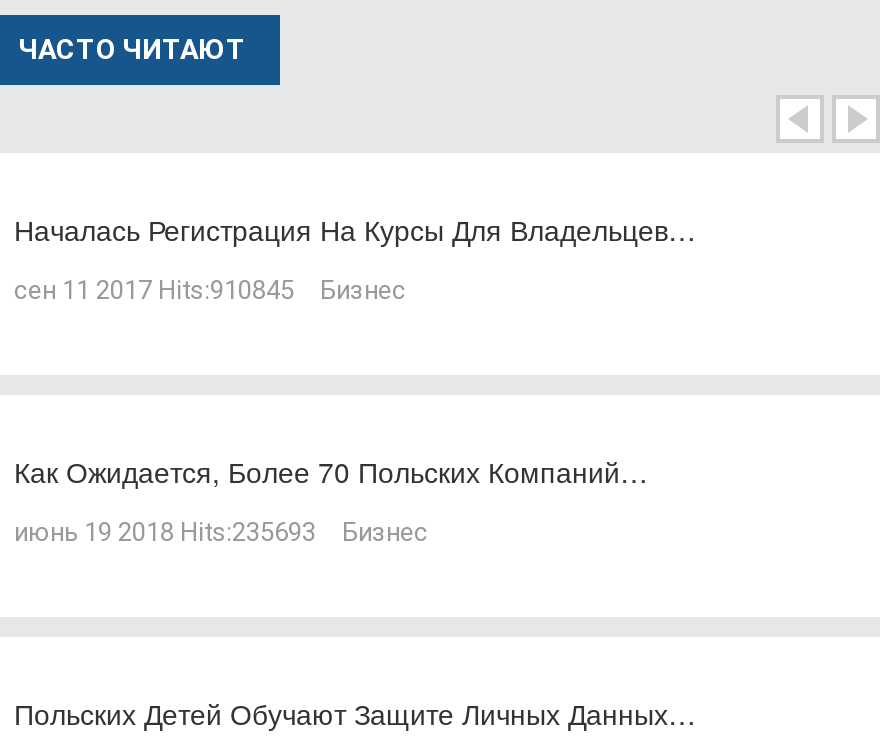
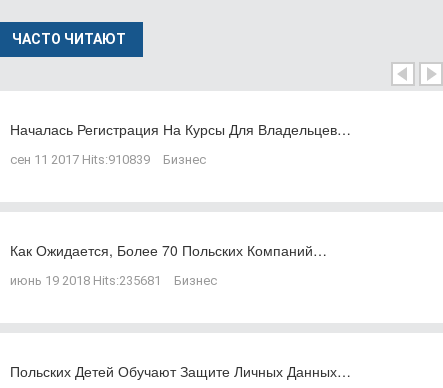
[14,274,406,304] сен 11 2017 Hits:910845 Бизнес -> [10,152,206,167] сен 11 2017 Hits:910839 Бизнес
[14,516,428,546] июнь 19 2018 Hits:235693 Бизнес -> [10,273,217,288] июнь 19 2018 Hits:235681 Бизнес

